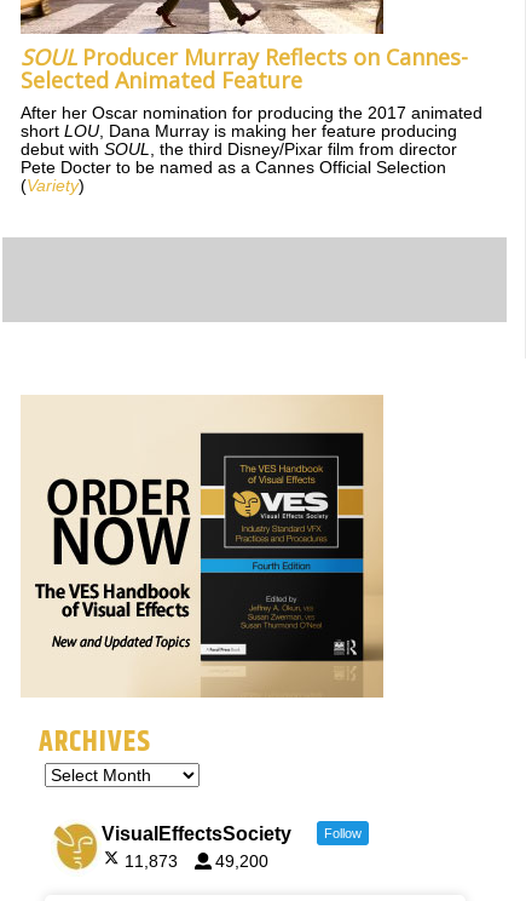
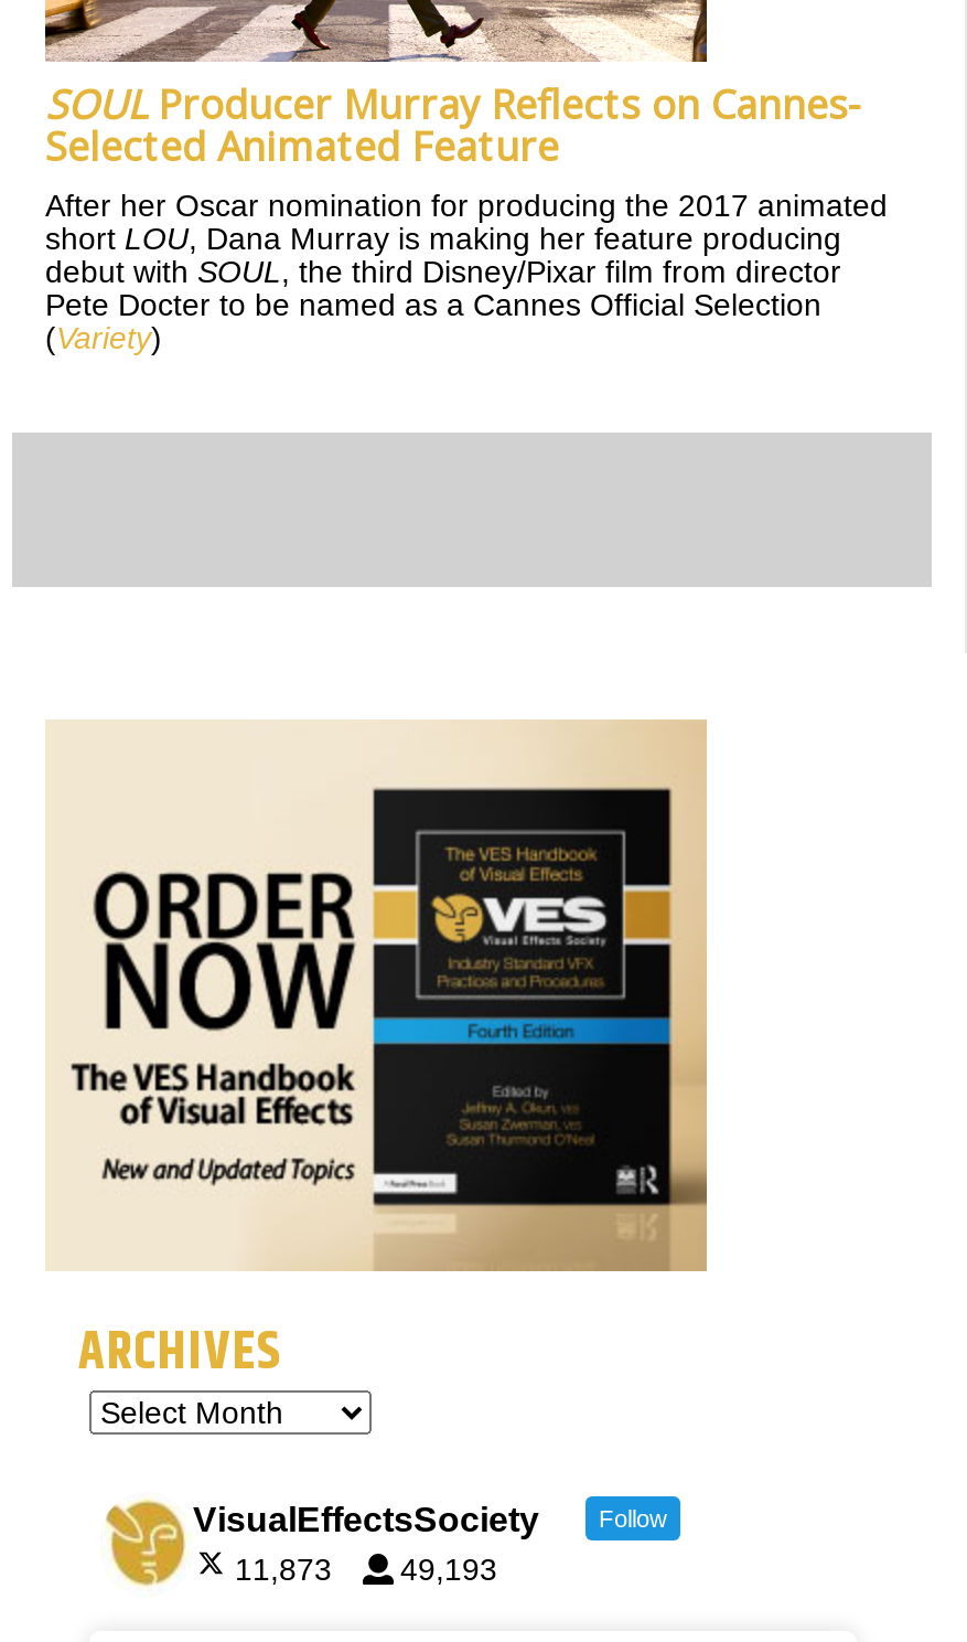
[125,851,268,871] 11,873 49,200 -> [235,1552,497,1587] 11,873 49,193

